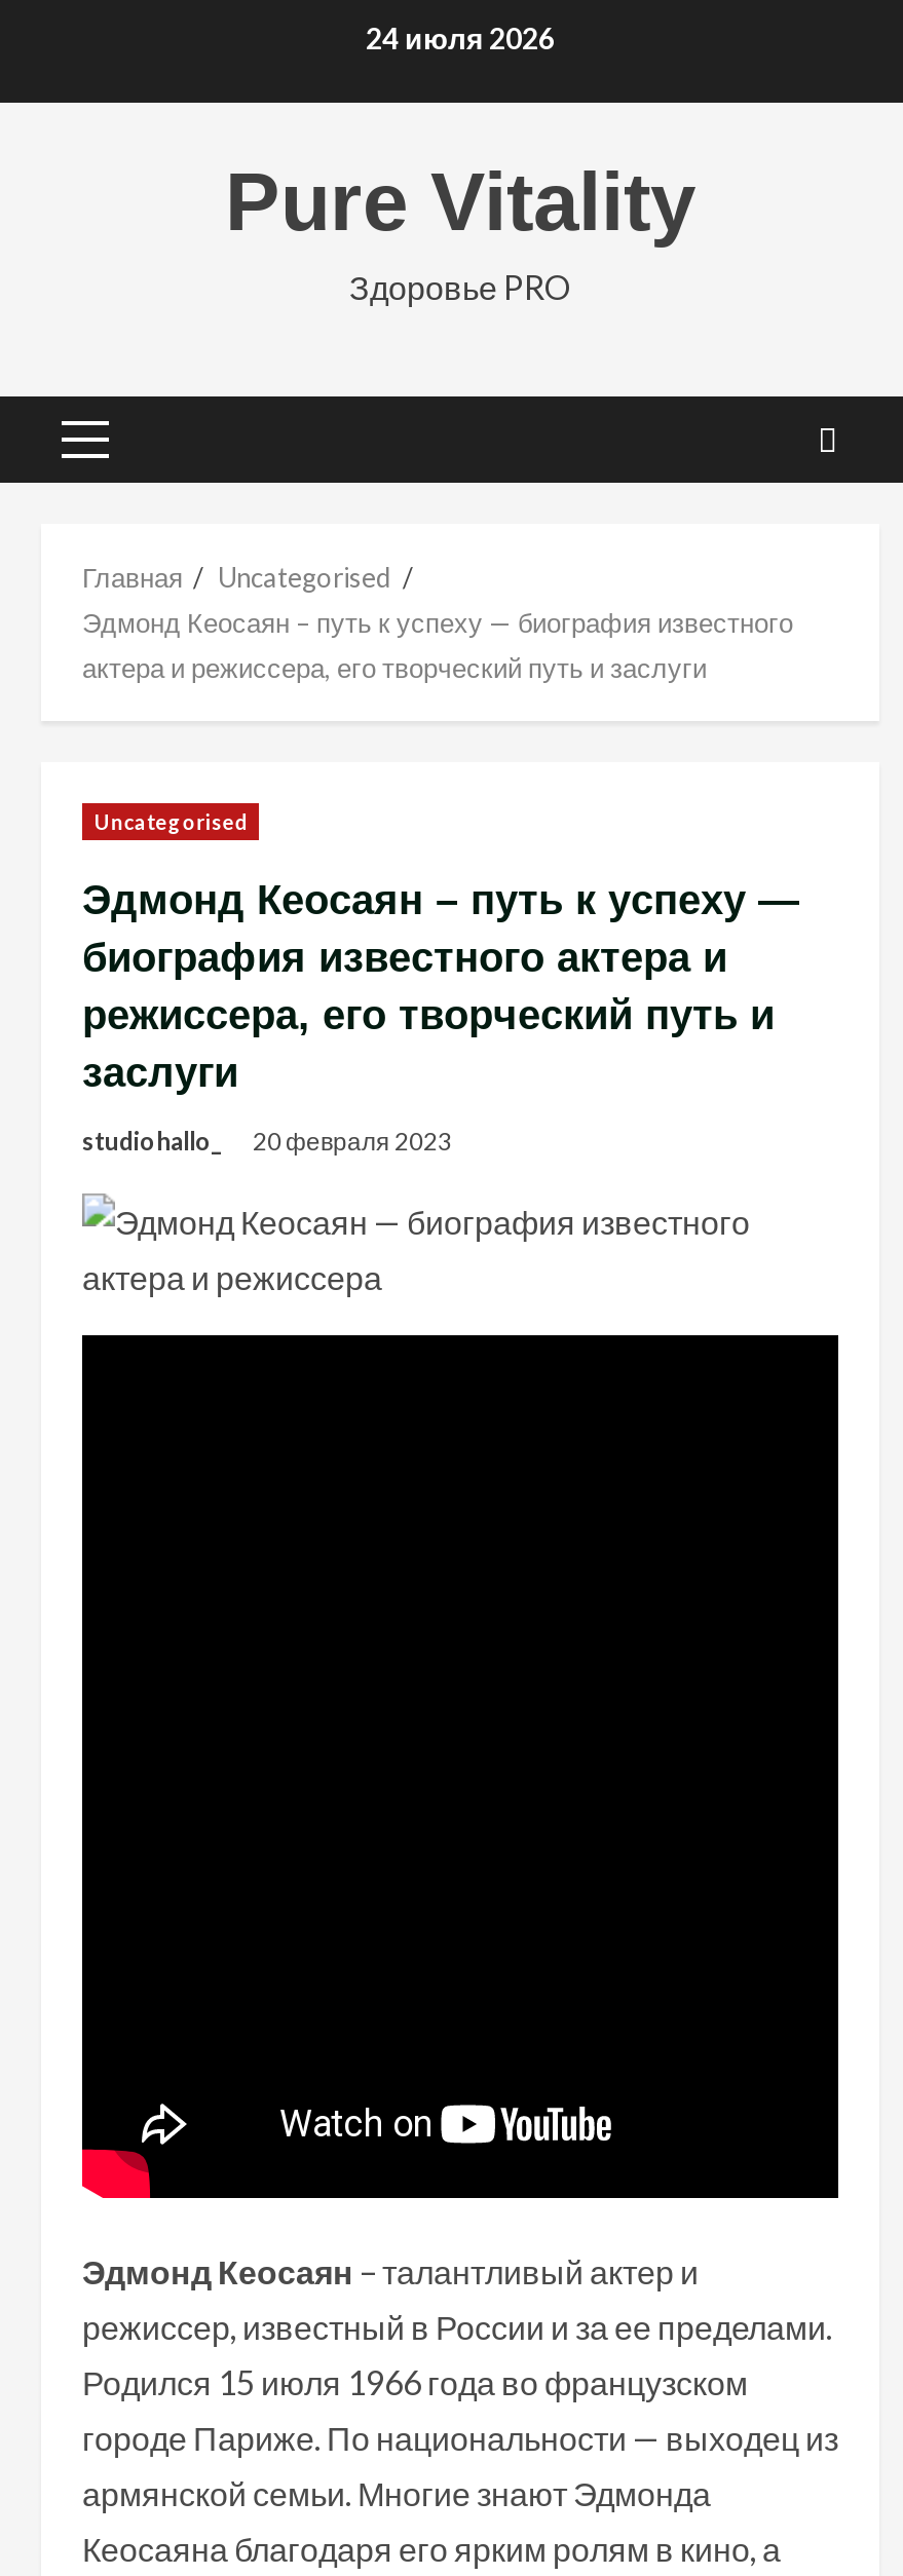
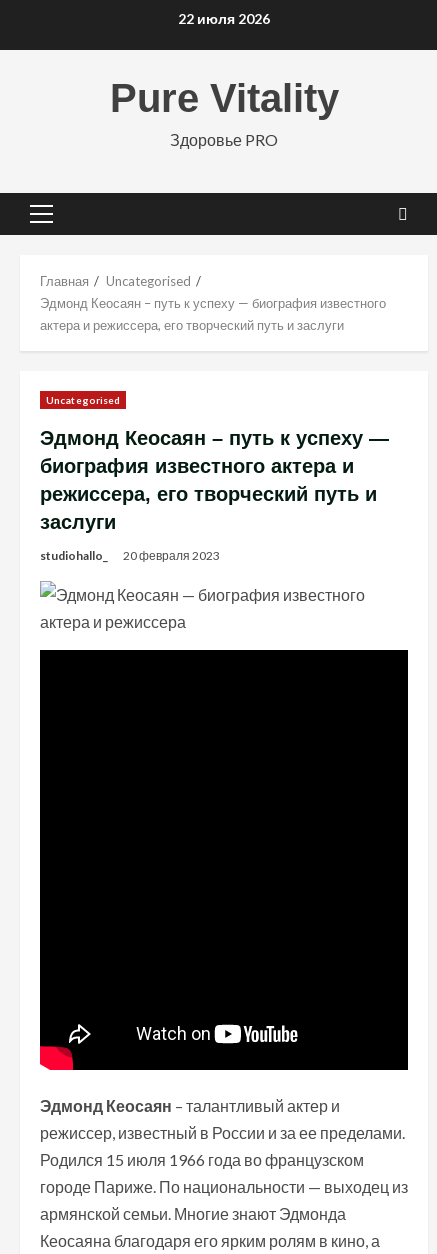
[366,20,555,54] 24 июля 2026 -> [178,9,270,26] 22 июля 2026

